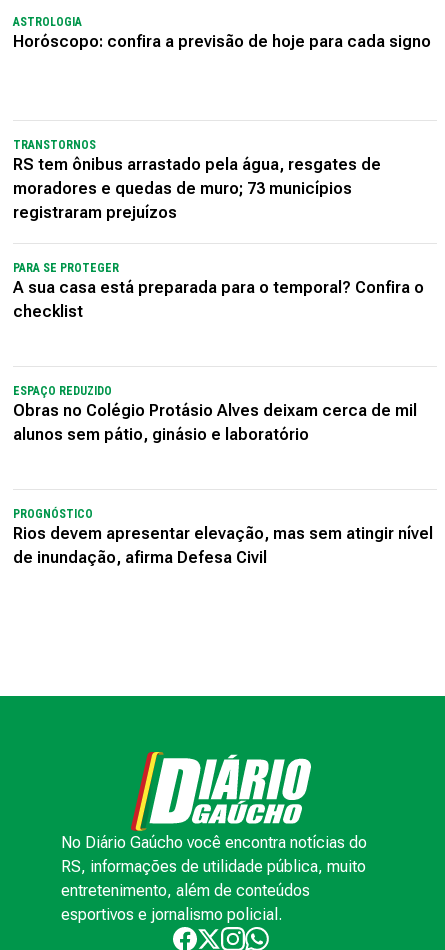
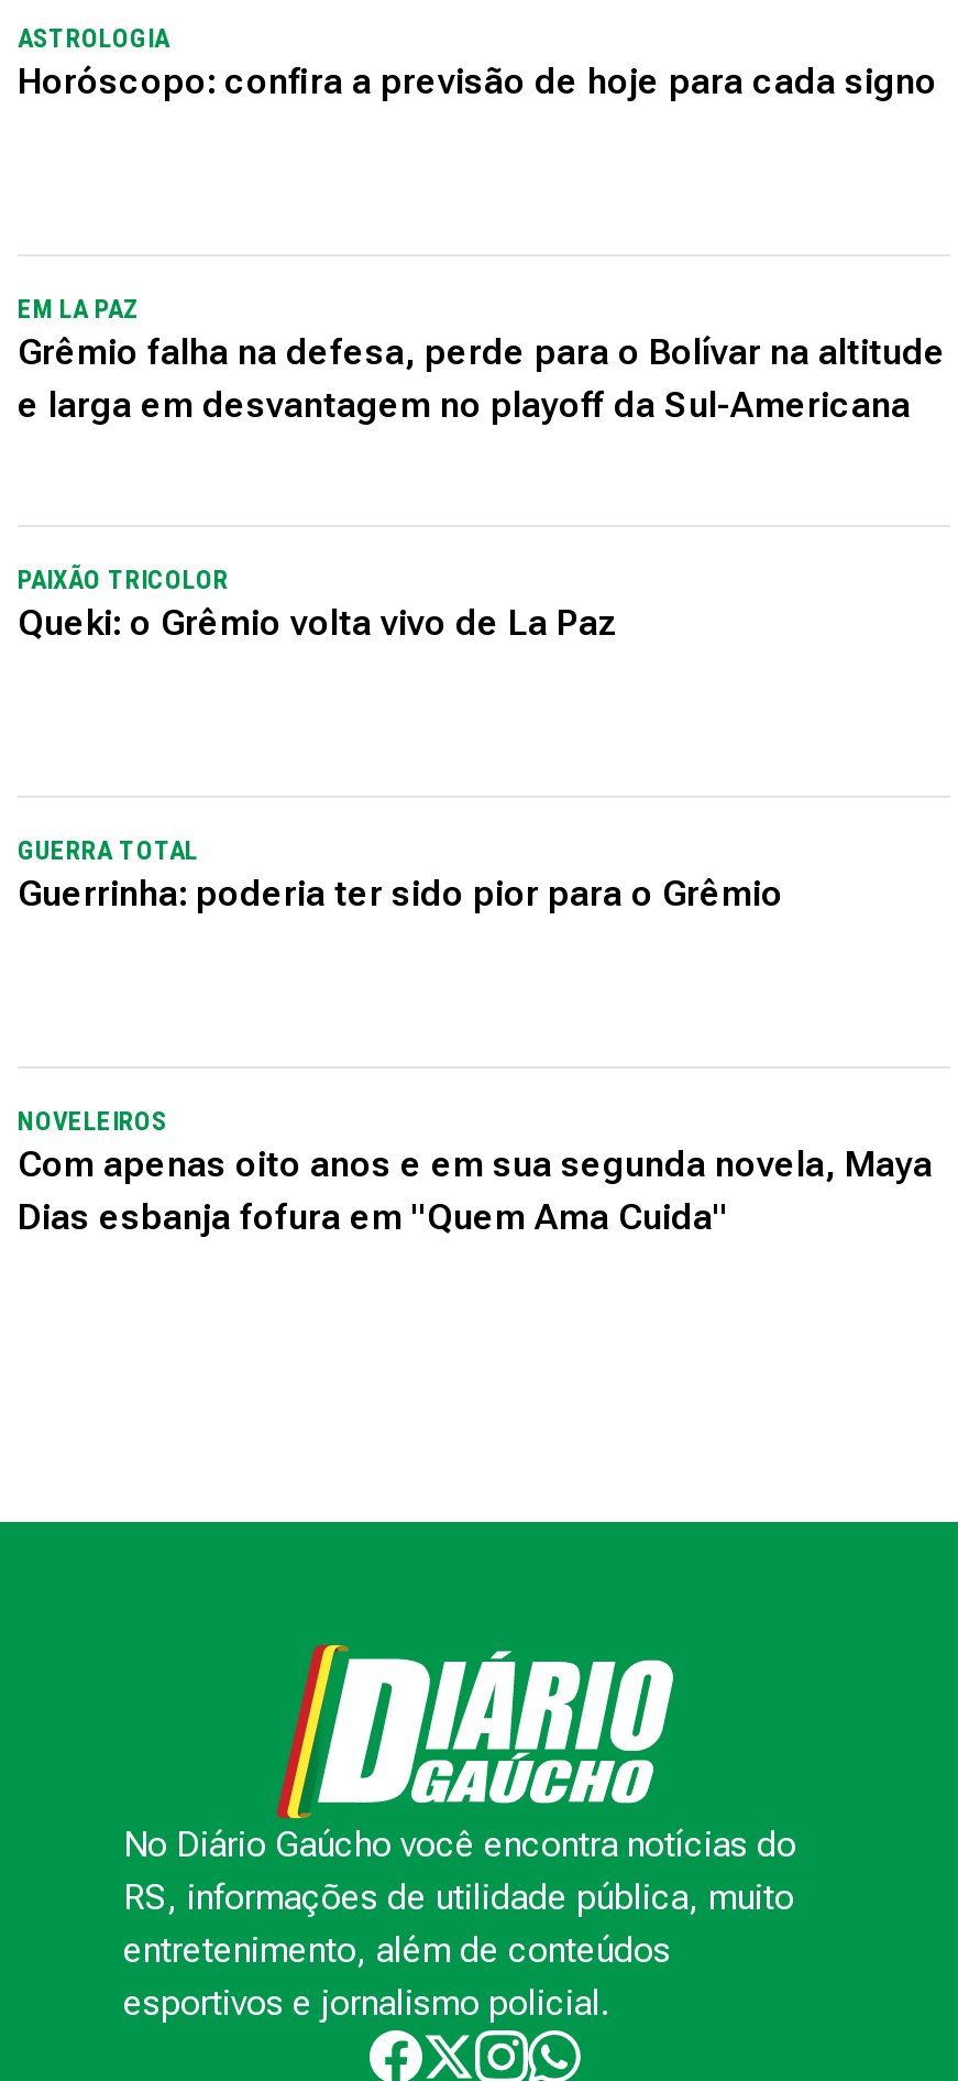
[13,137,381,221] TRANSTORNOS | RS tem ônibus arrastado pela água, resgates de | moradores e quedas de muro; 73 municípios | registraram prejuízos -> [18,293,946,425] EM LA PAZ | Grêmio falha na defesa, perde para o Bolívar na altitude | e larga em desvantagem no playoff da Sul-Americana
[13,260,424,320] PARA SE PROTEGER | A sua casa está preparada para o temporal? Confira o | checklist -> [18,563,618,643] PAIXÃO TRICOLOR | Queki: o Grêmio volta vivo de La Paz
[13,383,417,443] ESPAÇO REDUZIDO | Obras no Colégio Protásio Alves deixam cerca de mil | alunos sem pátio, ginásio e laboratório -> [18,834,783,913] GUERRA TOTAL | Guerrinha: poderia ter sido pior para o Grêmio
[13,506,433,566] PROGNÓSTICO | Rios devem apresentar elevação, mas sem atingir nível | de inundação, afirma Defesa Civil -> [18,1105,933,1237] NOVELEIROS | Com apenas oito anos e em sua segunda novela, Maya | Dias esbanja fofura em "Quem Ama Cuida"

